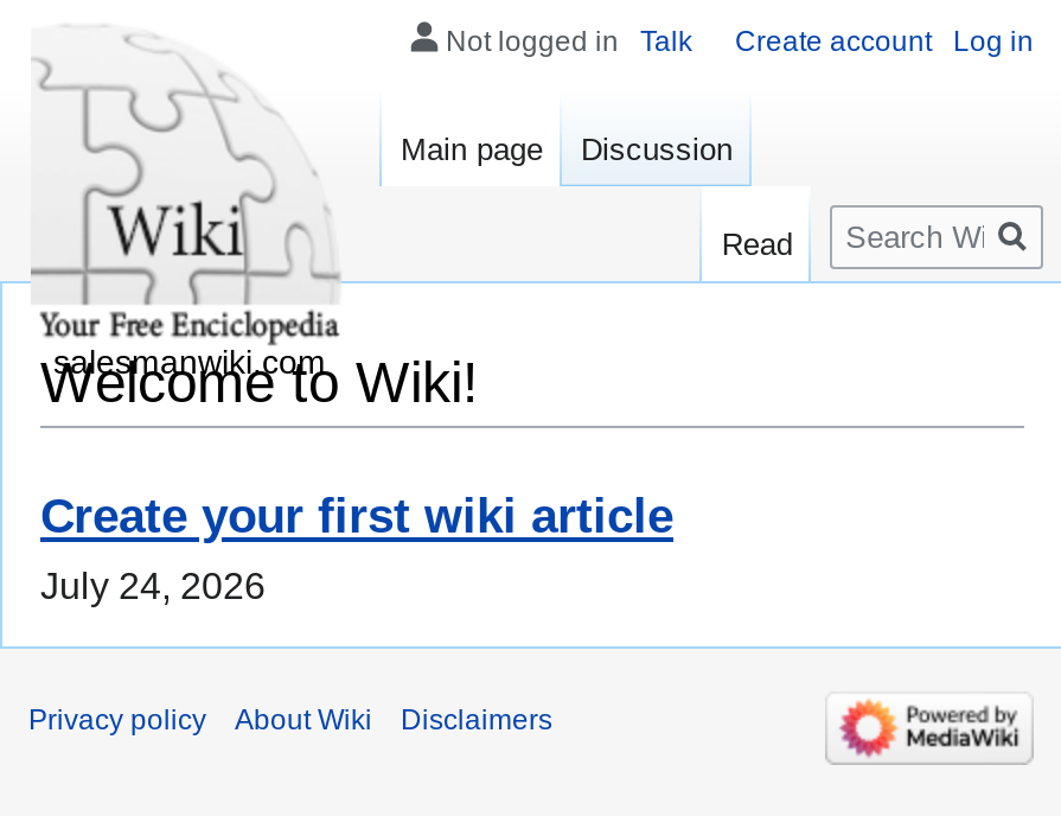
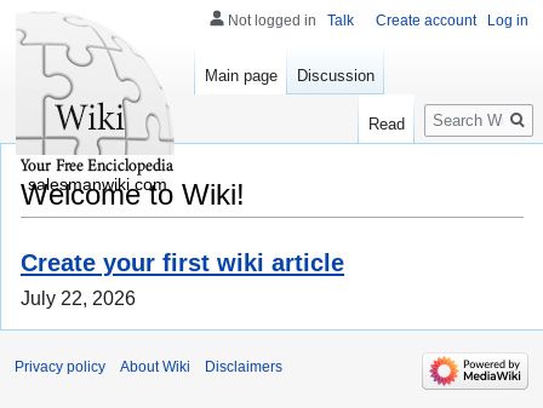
[40,566,266,607] July 24, 2026 -> [21,289,136,309] July 22, 2026

